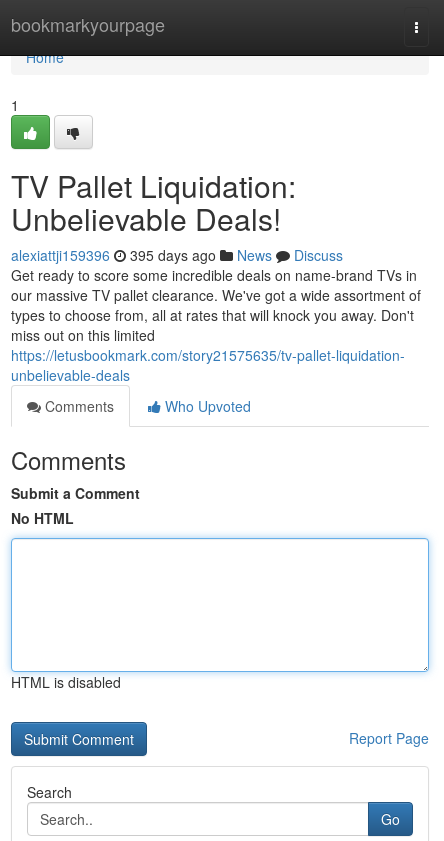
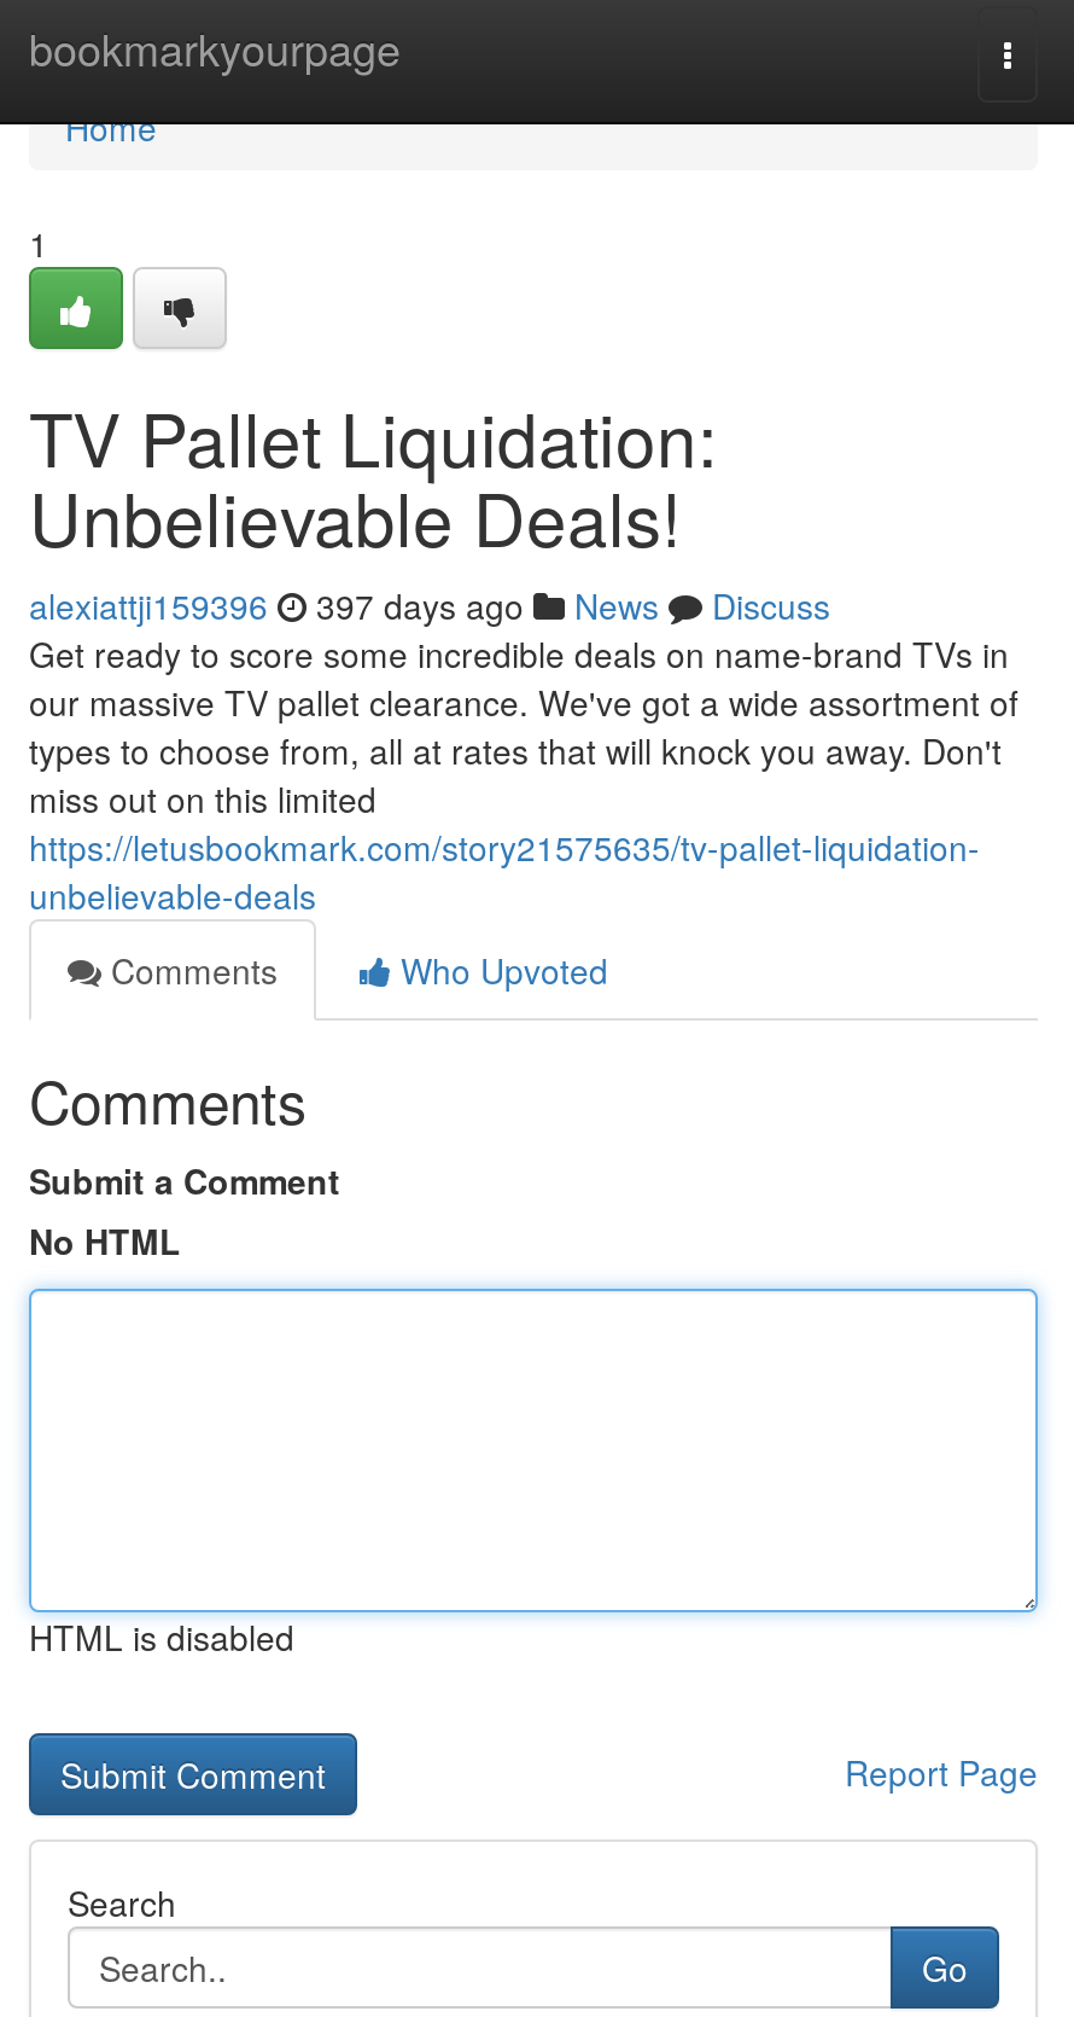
[11,245,343,265] alexiattji159396 395 days ago News Discuss -> [29,581,830,629] alexiattji159396 397 days ago News Discuss

